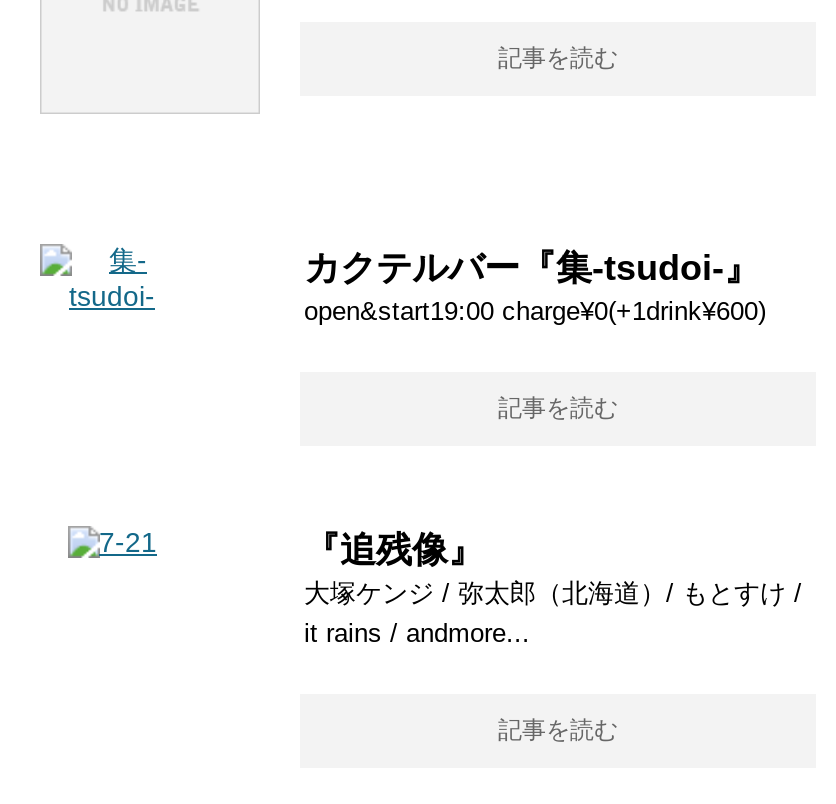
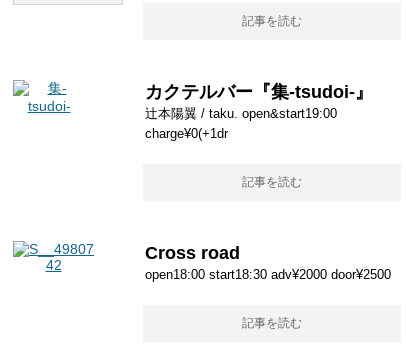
[304,296,766,326] open&start19:00 charge¥0(+1drink¥600) -> [145,106,337,141] 辻本陽翼 / taku. open&start19:00 | charge¥0(+1dr
[66,524,154,588] [image] -> [12,240,95,273] [image]
[304,530,802,648] 『追残像』 | 大塚ケンジ / 弥太郎（北海道）/ もとすけ / | it rains / andmore... -> [145,243,391,282] Cross road | open18:00 start18:30 adv¥2000 door¥2500

